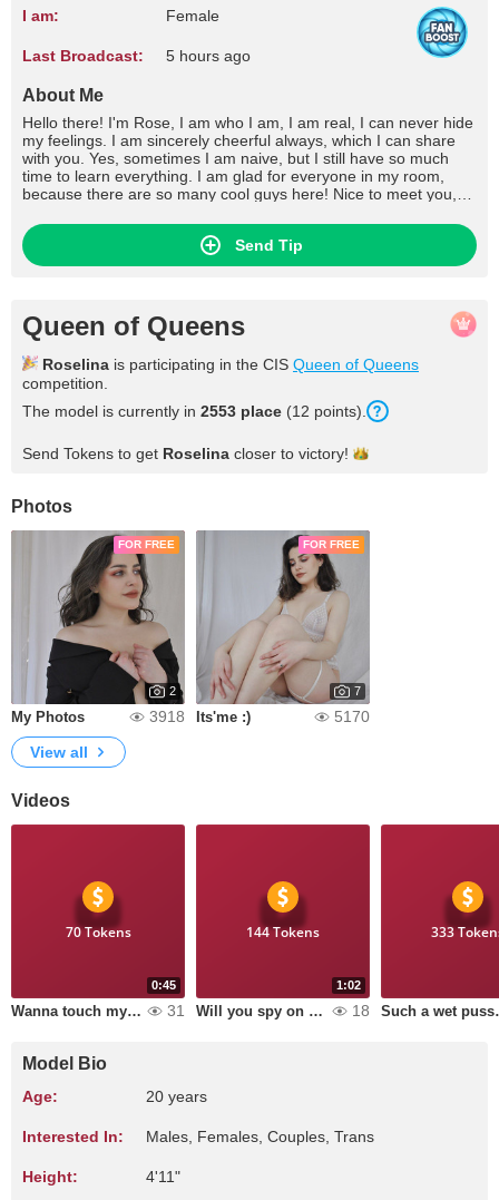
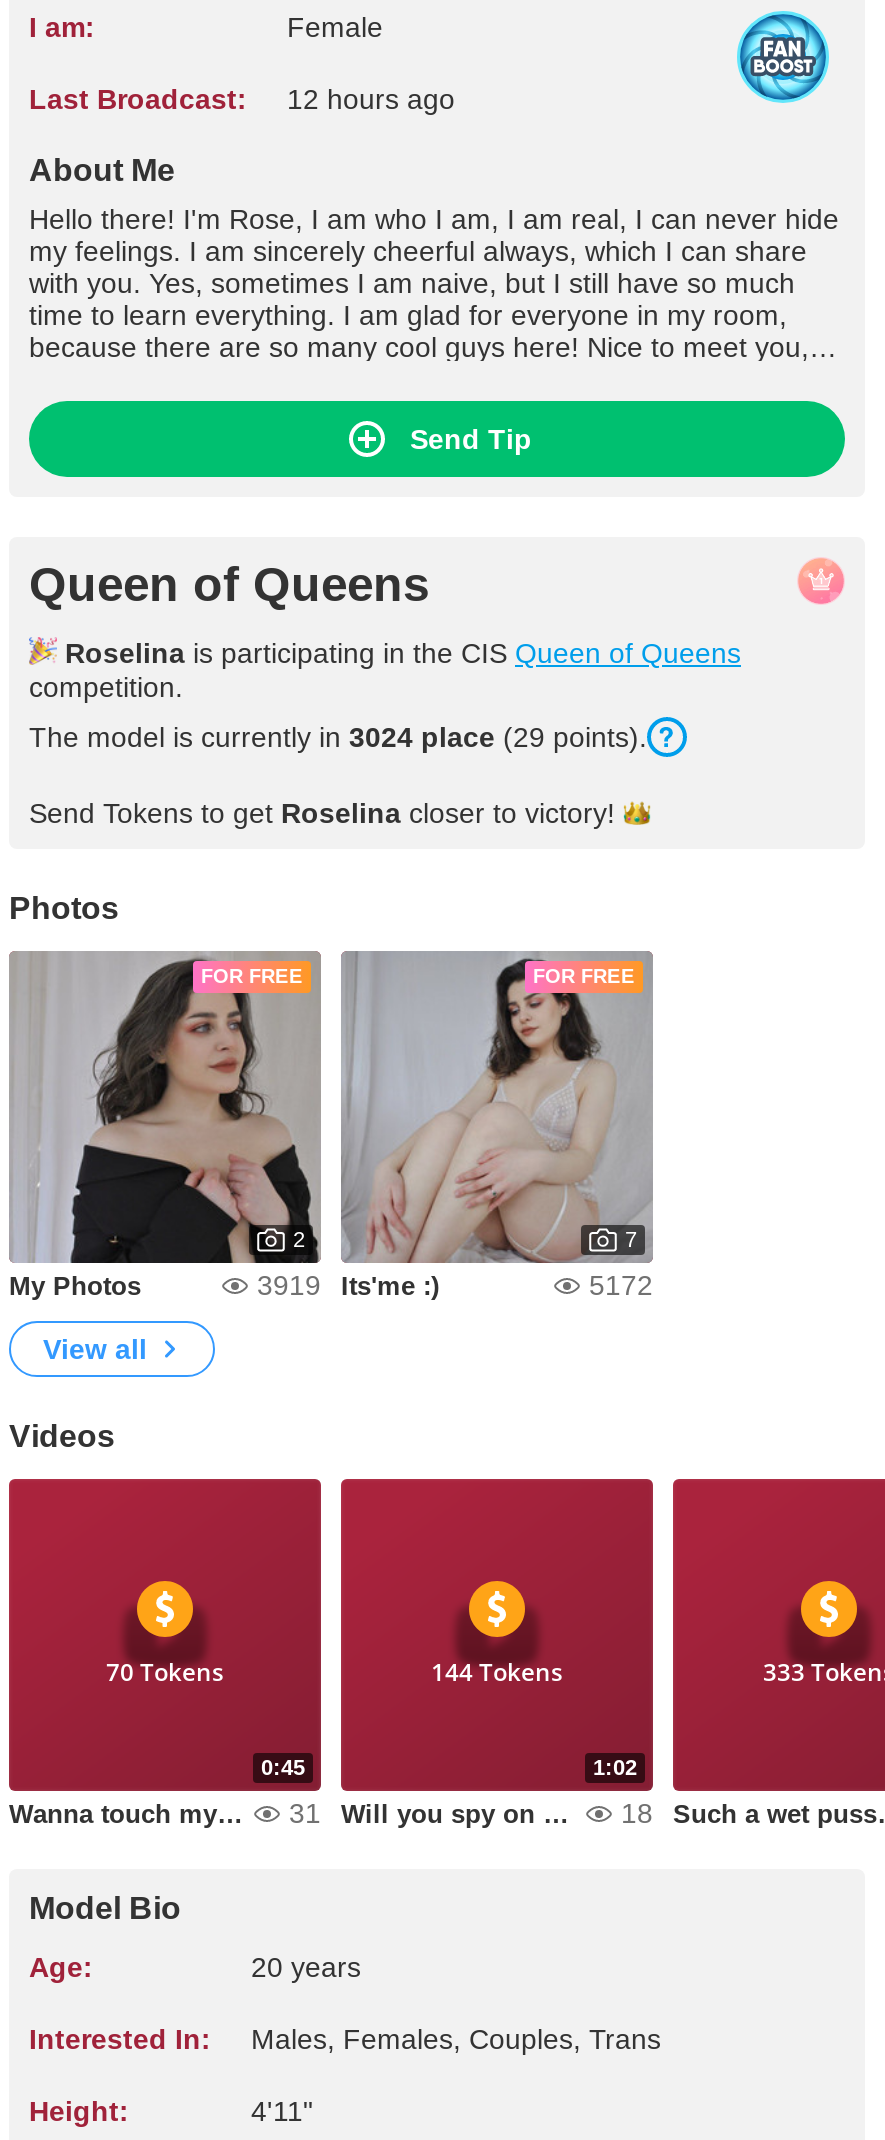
[22,47,251,65] Last Broadcast: 5 hours ago -> [29,83,455,115] Last Broadcast: 12 hours ago
[22,402,366,420] The model is currently in 2553 place (12 points). -> [29,721,647,753] The model is currently in 3024 place (29 points).
[149,708,251,725] 3918 Its'me :) -> [257,1269,439,1301] 3919 Its'me :)
[334,708,370,725] 5170 -> [589,1269,653,1301] 5172

